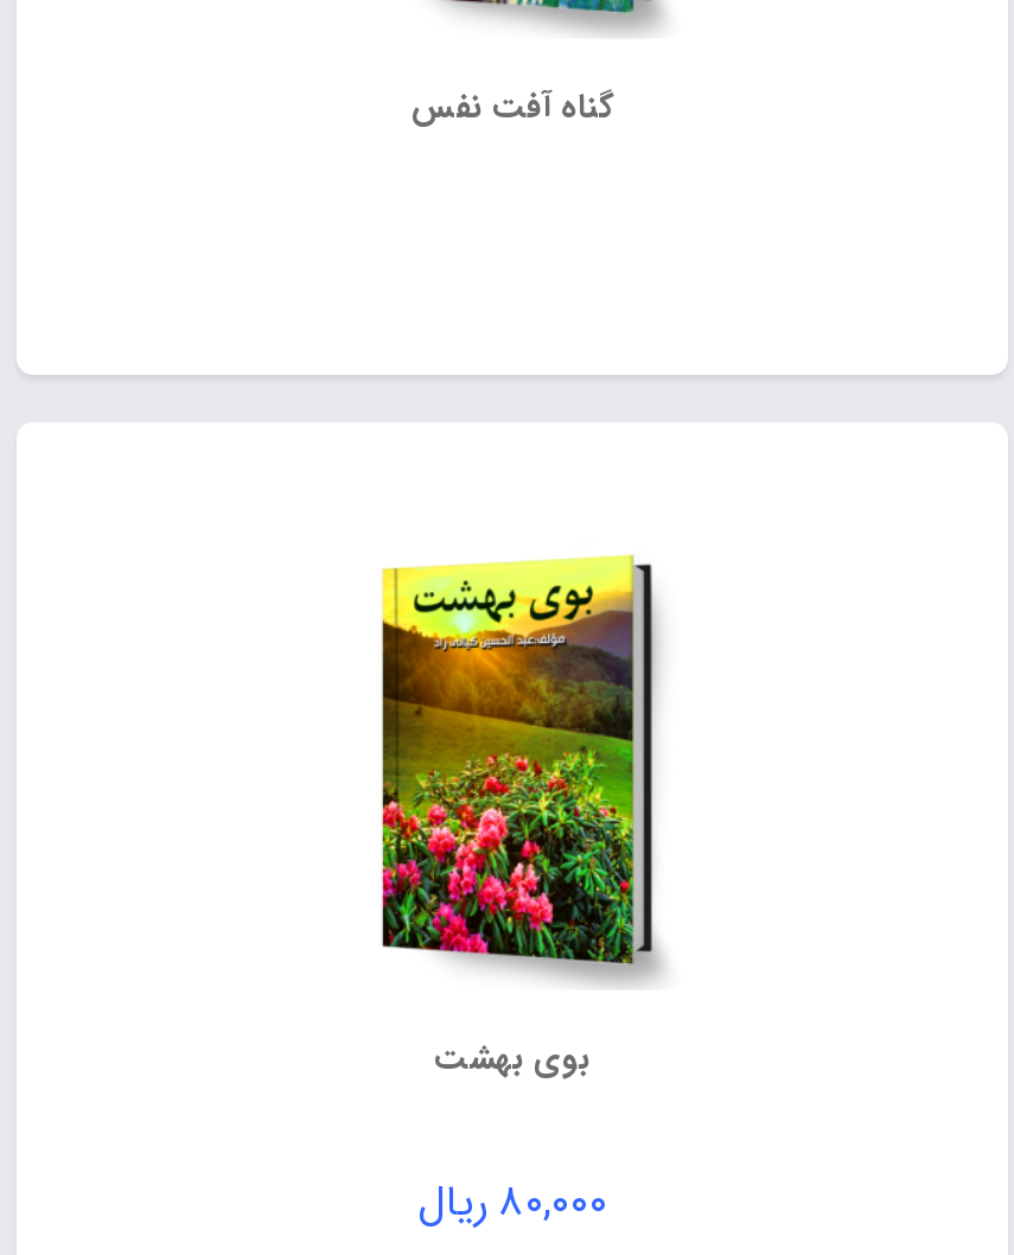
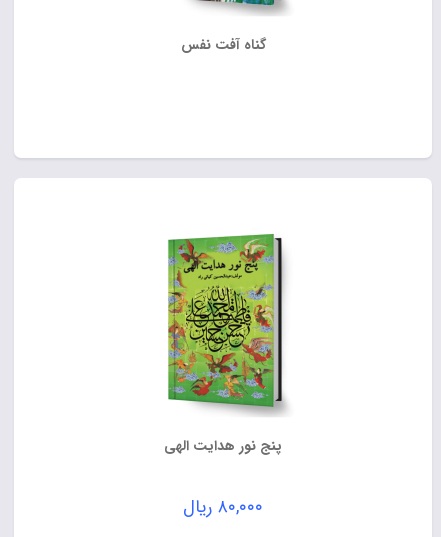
[380,553,636,1084] [image] | بوی بهشت -> [164,233,282,457] [image] | پنج نور هدایت الهی

